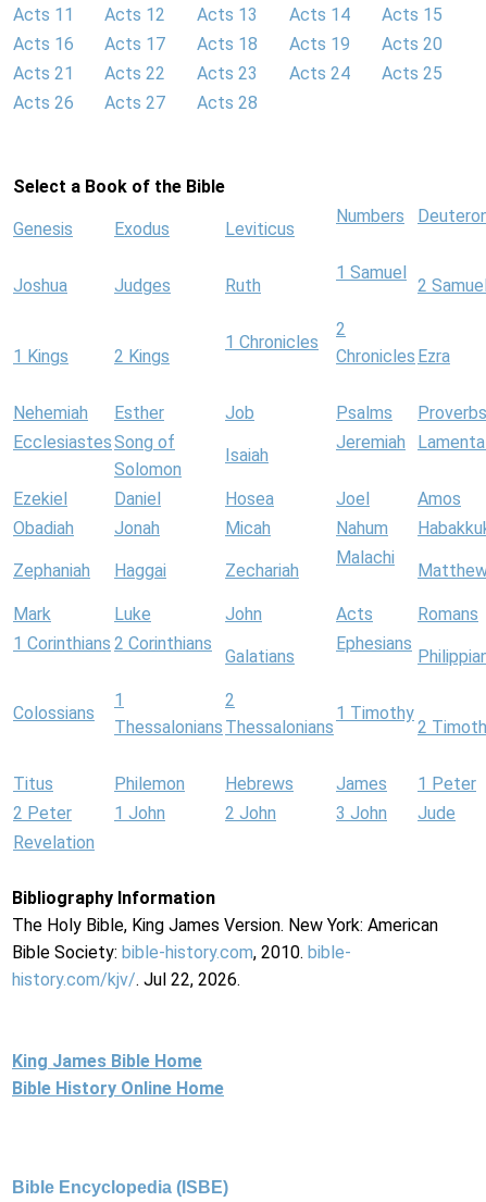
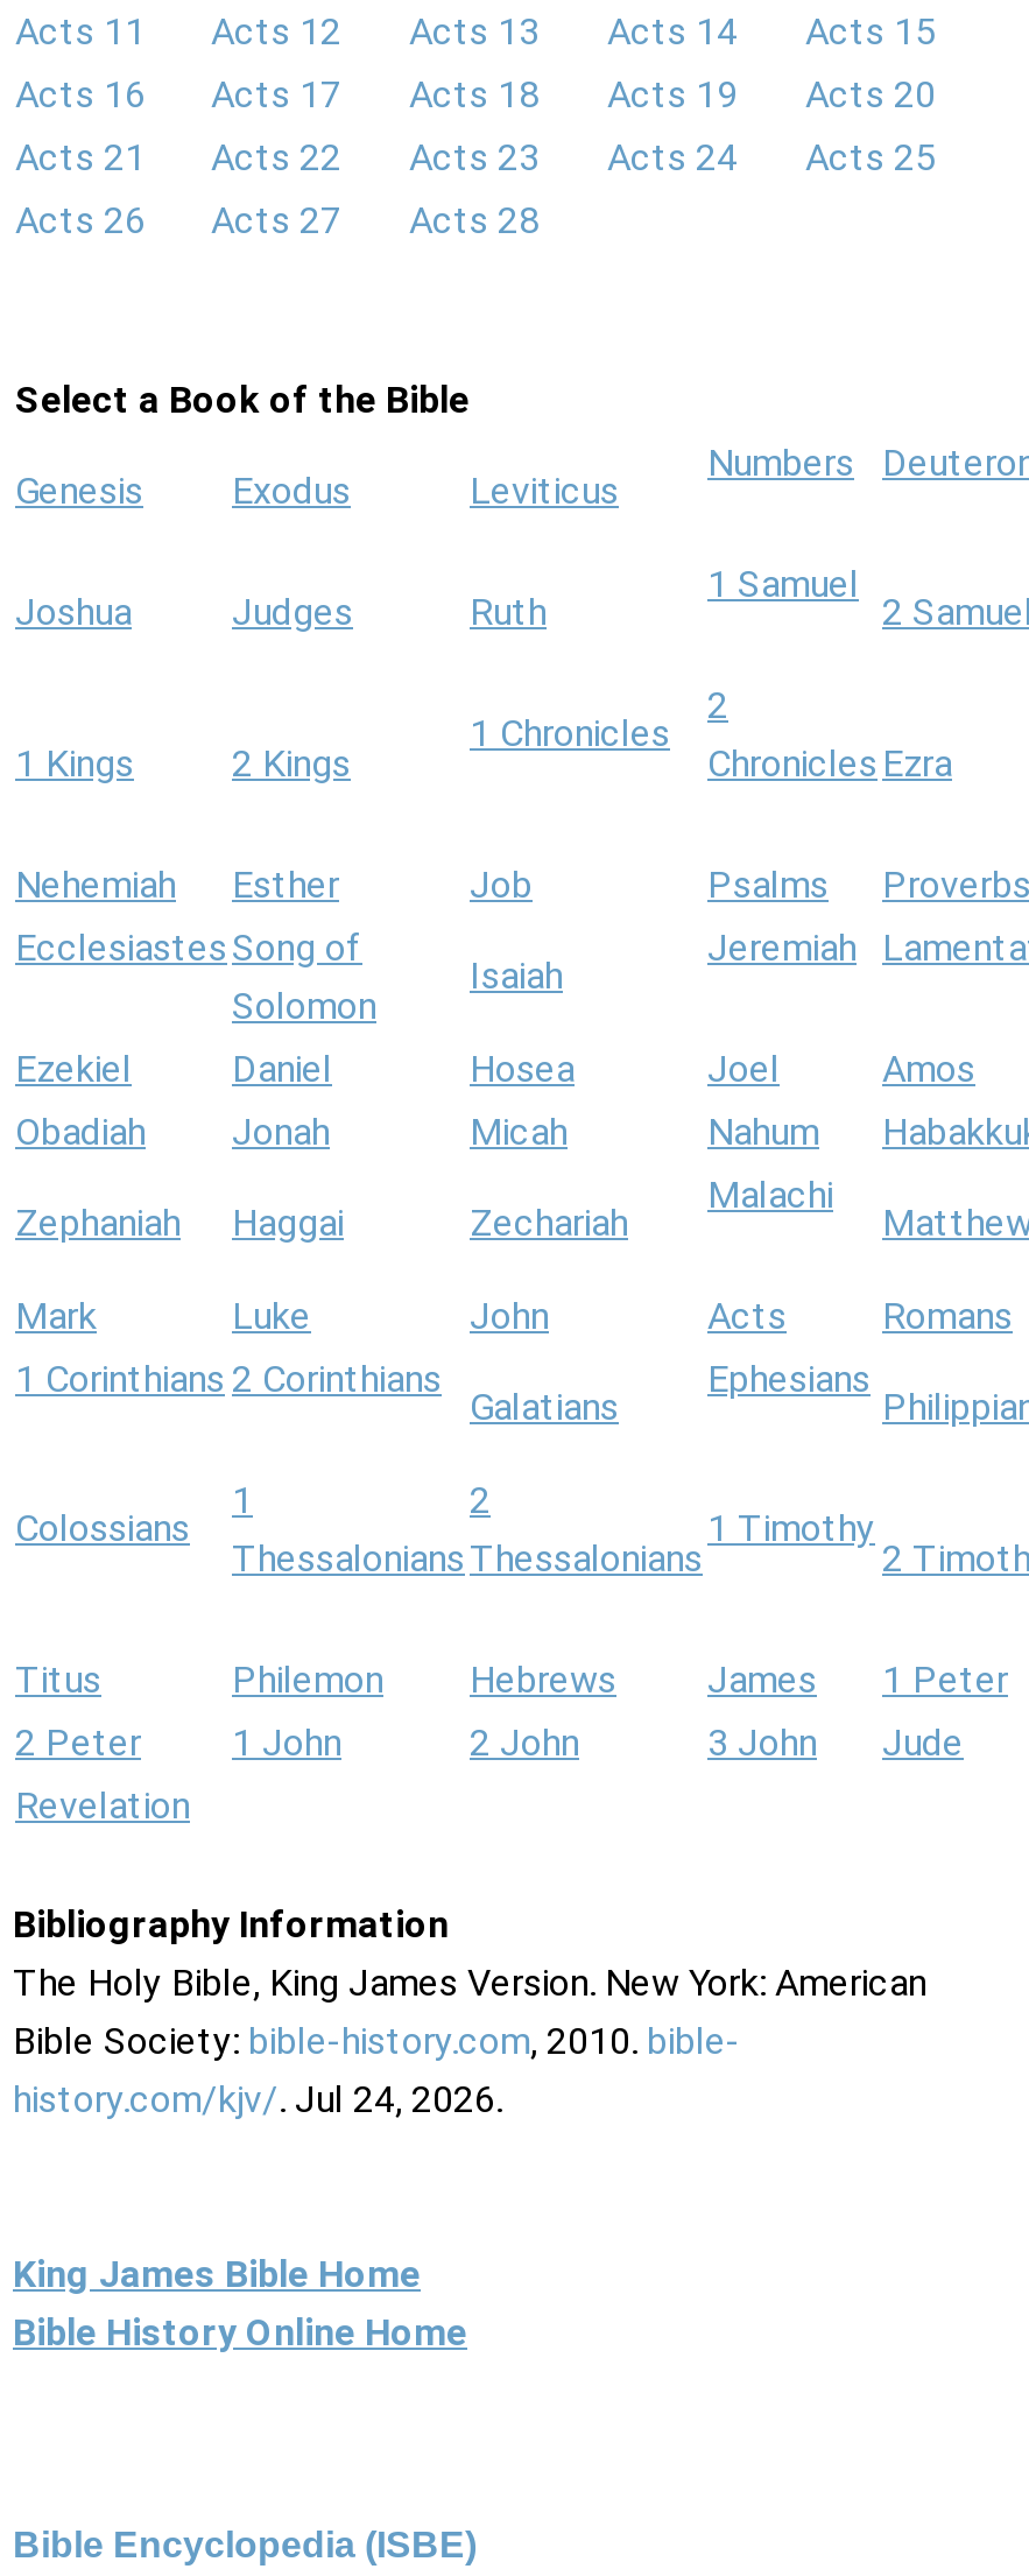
[12,970,240,990] history.com/kjv/. Jul 22, 2026. -> [13,2078,502,2122] history.com/kjv/. Jul 24, 2026.

